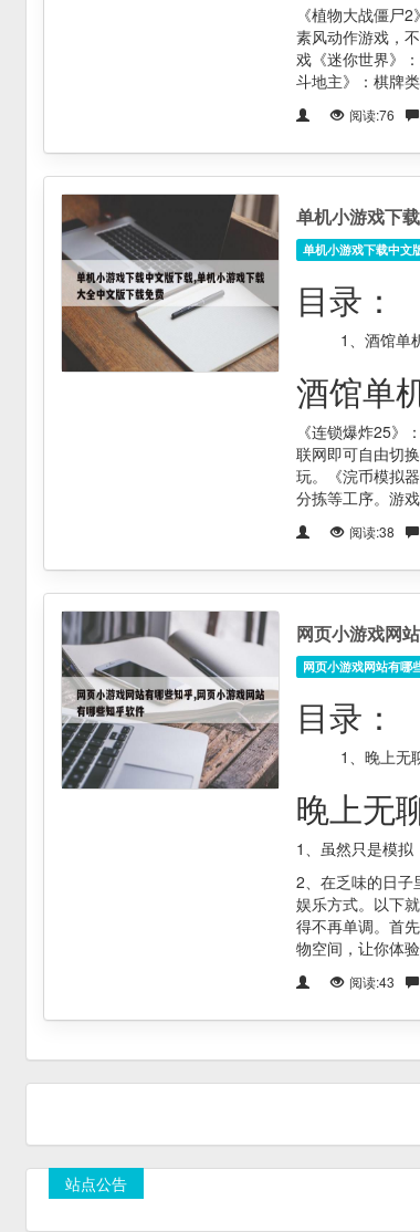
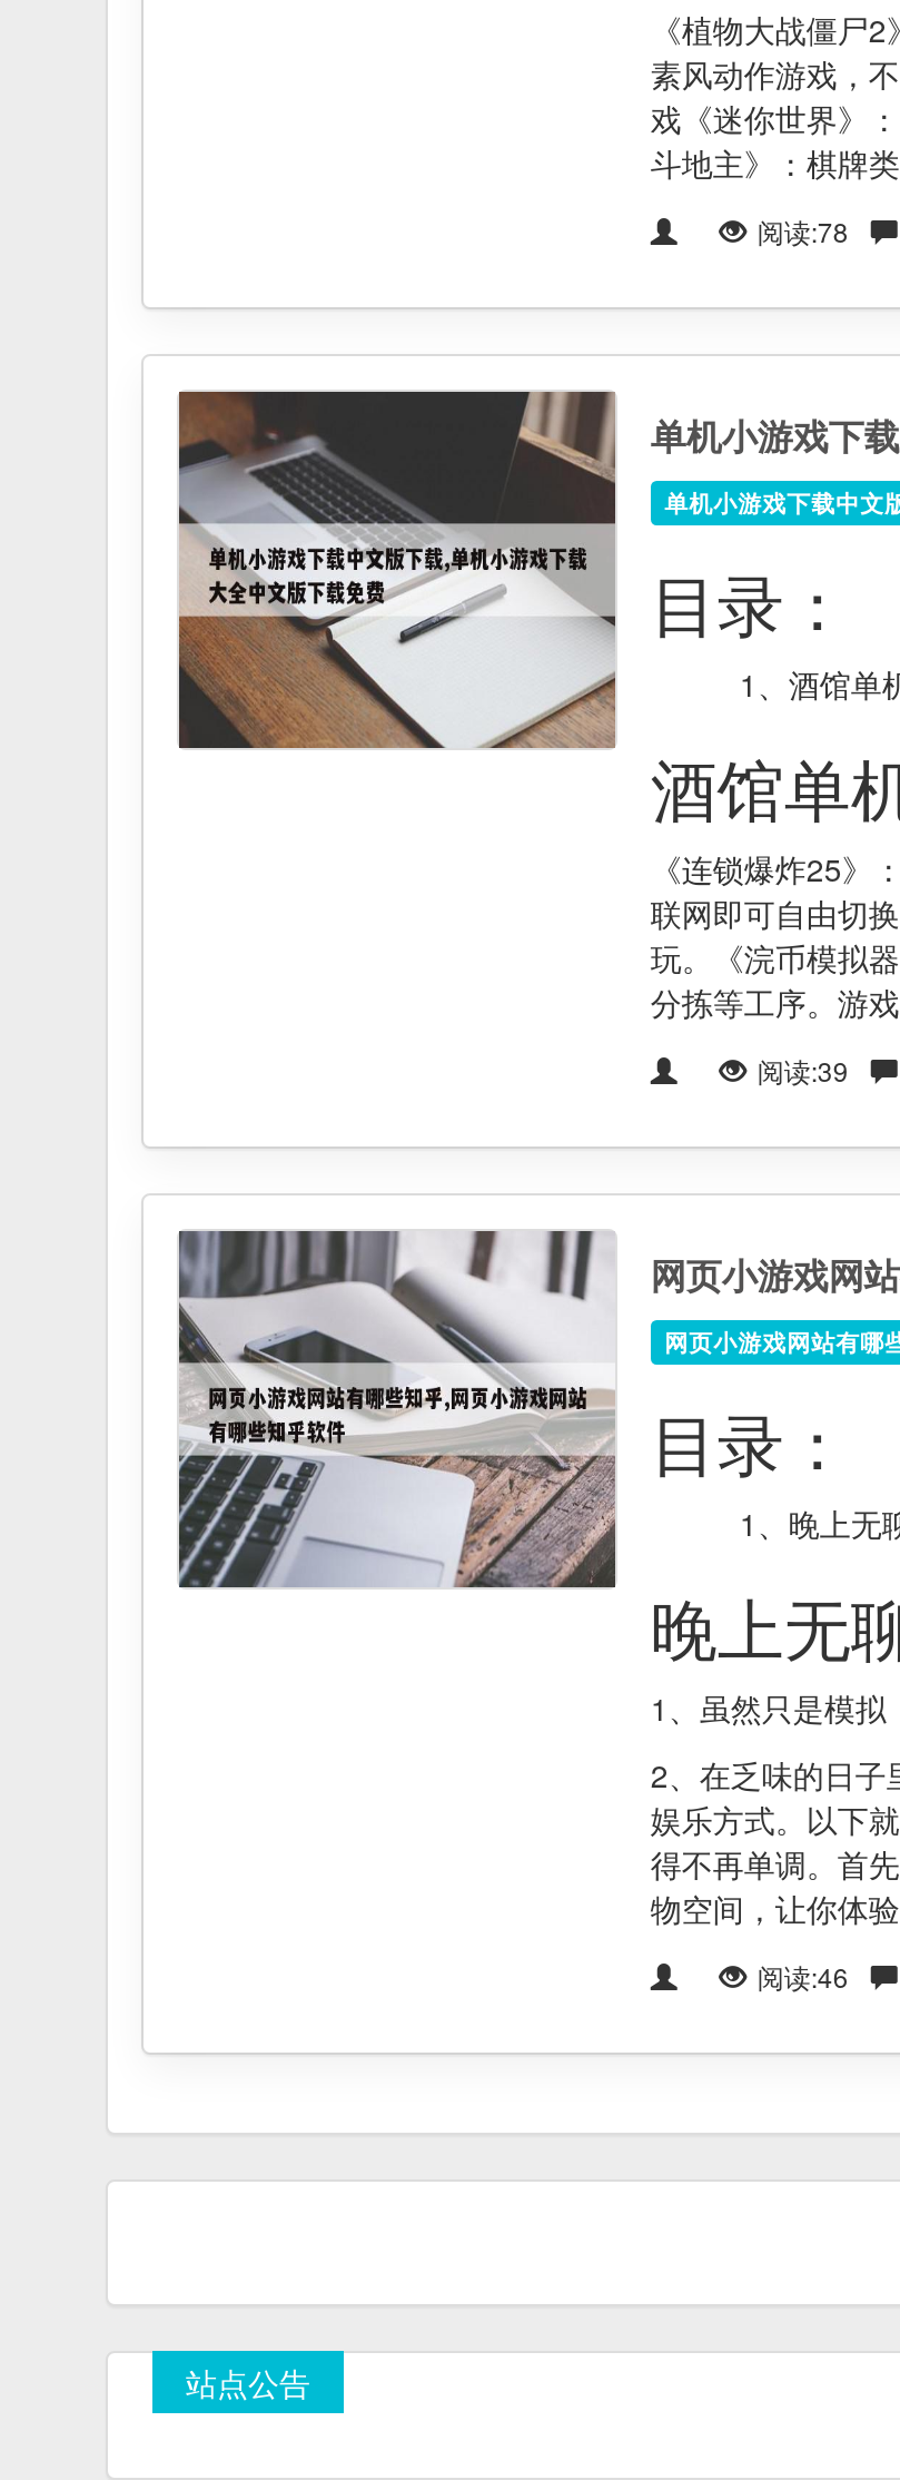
[349,105,394,124] 阅读:76 -> [757,211,849,249] 阅读:78
[349,522,394,541] 阅读:38 -> [757,1051,849,1089] 阅读:39
[349,972,394,991] 阅读:43 -> [757,1957,849,1995] 阅读:46

